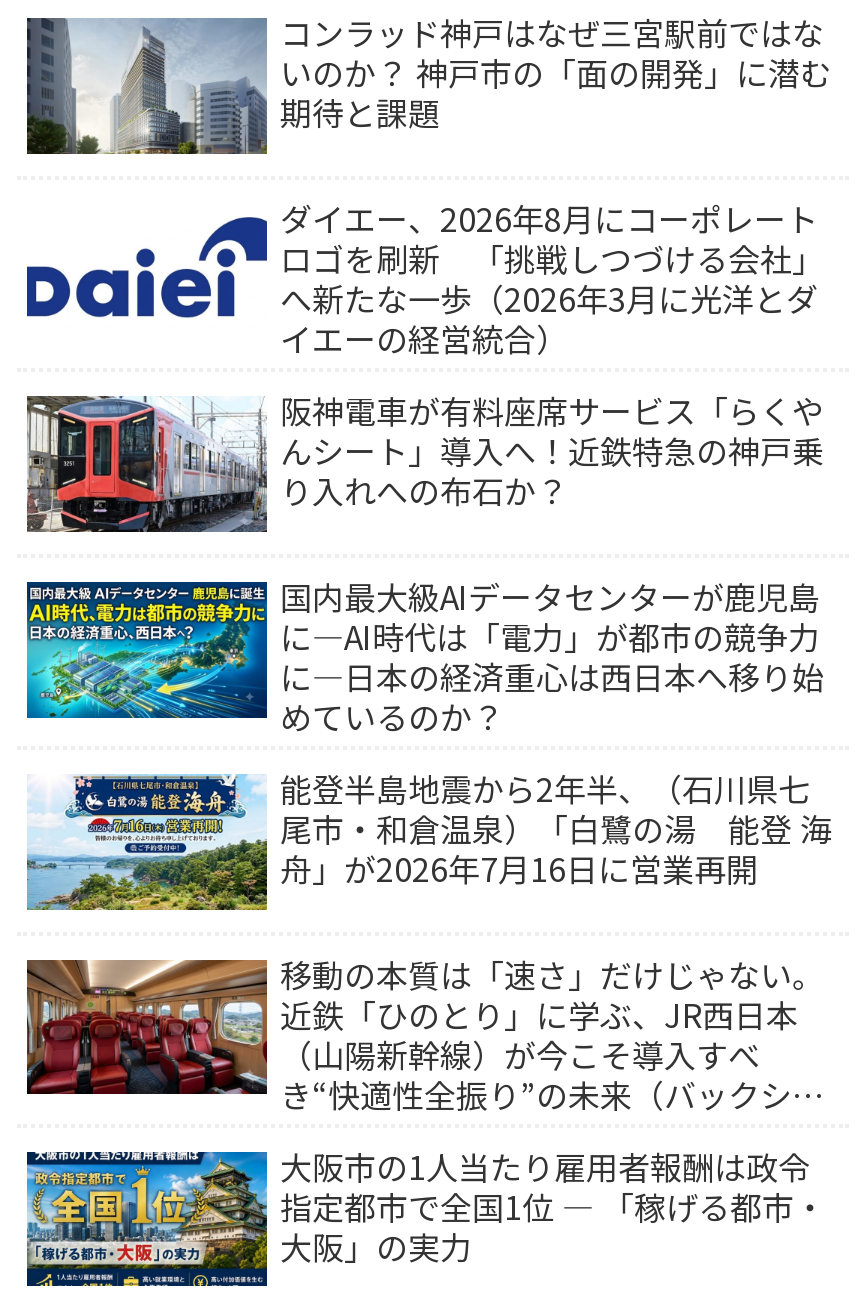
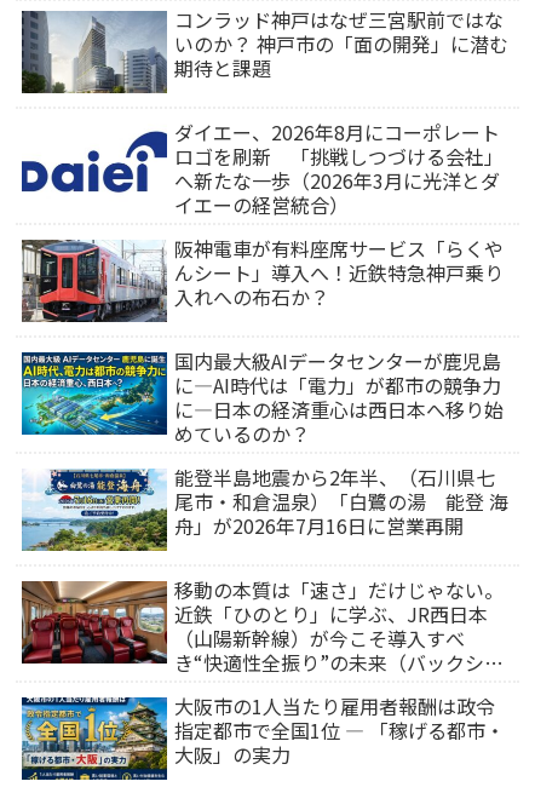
[280,427,824,515] んシート」導入へ！近鉄特急の神戸乗 | り入れへの布石か？ -> [175,258,504,312] んシート」導入へ！近鉄特急神戸乗り | 入れへの布石か？

